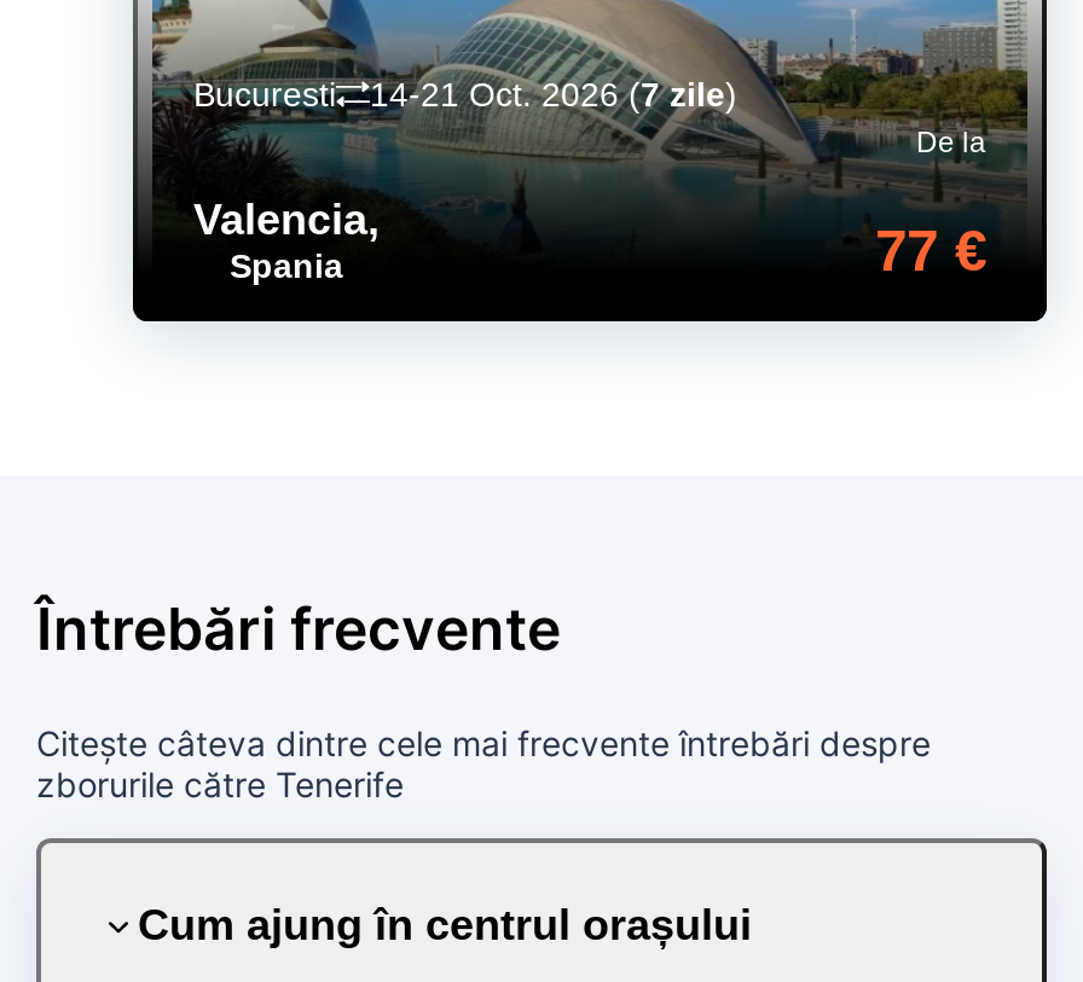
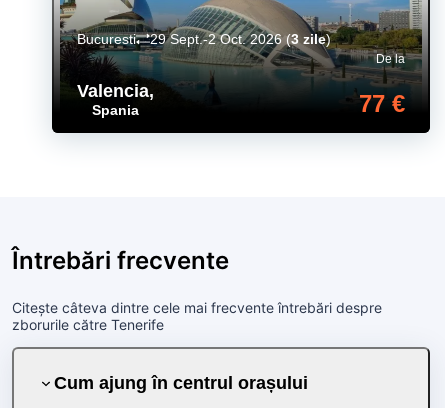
[193,76,737,115] Bucuresti 14-21 Oct. 2026 (7 zile) -> [77,31,331,47] Bucuresti 29 Sept.-2 Oct. 2026 (3 zile)

